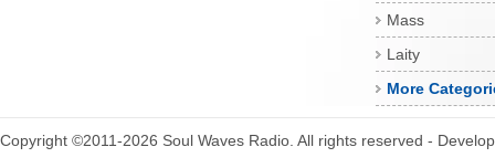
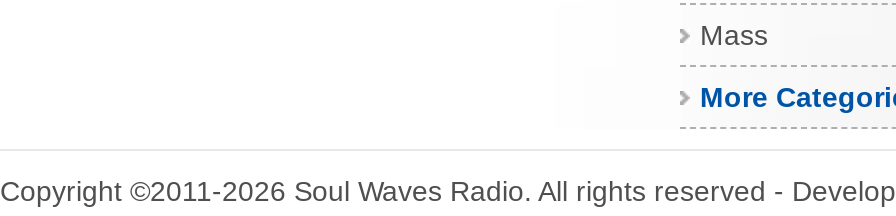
[387,45,420,63] Laity -> none

